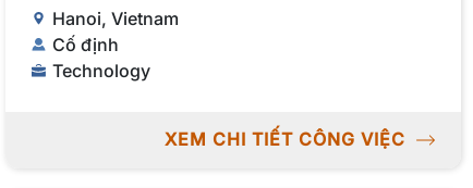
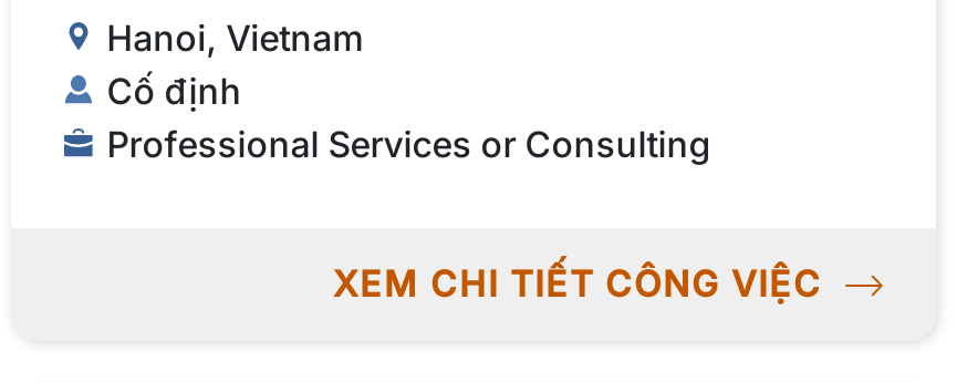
[53,60,151,82] Technology -> [107,121,711,165] Professional Services or Consulting

